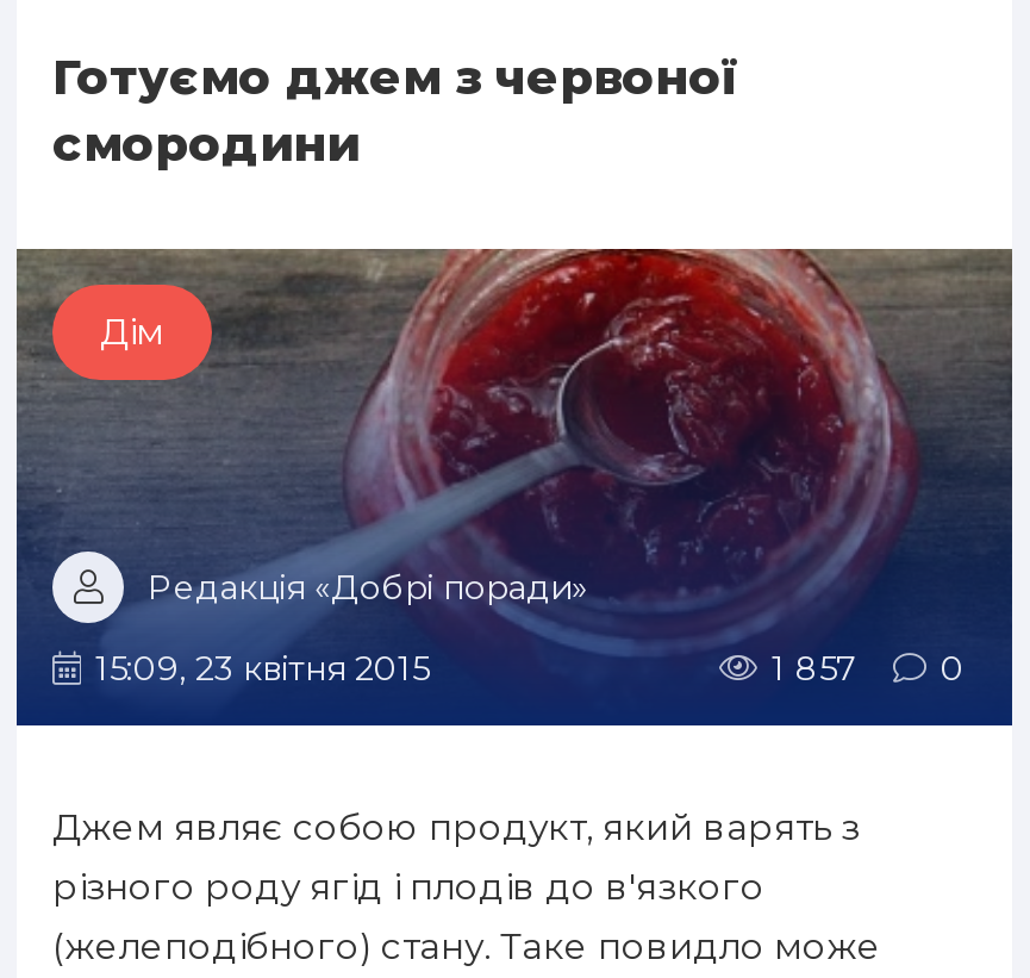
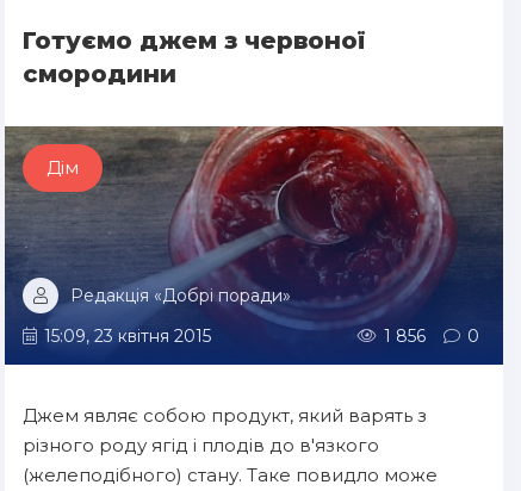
[772,647,857,690] 1 857 -> [384,325,426,347] 1 856

